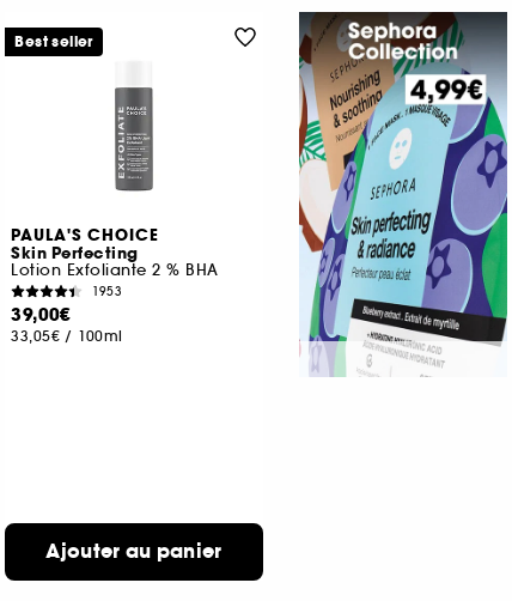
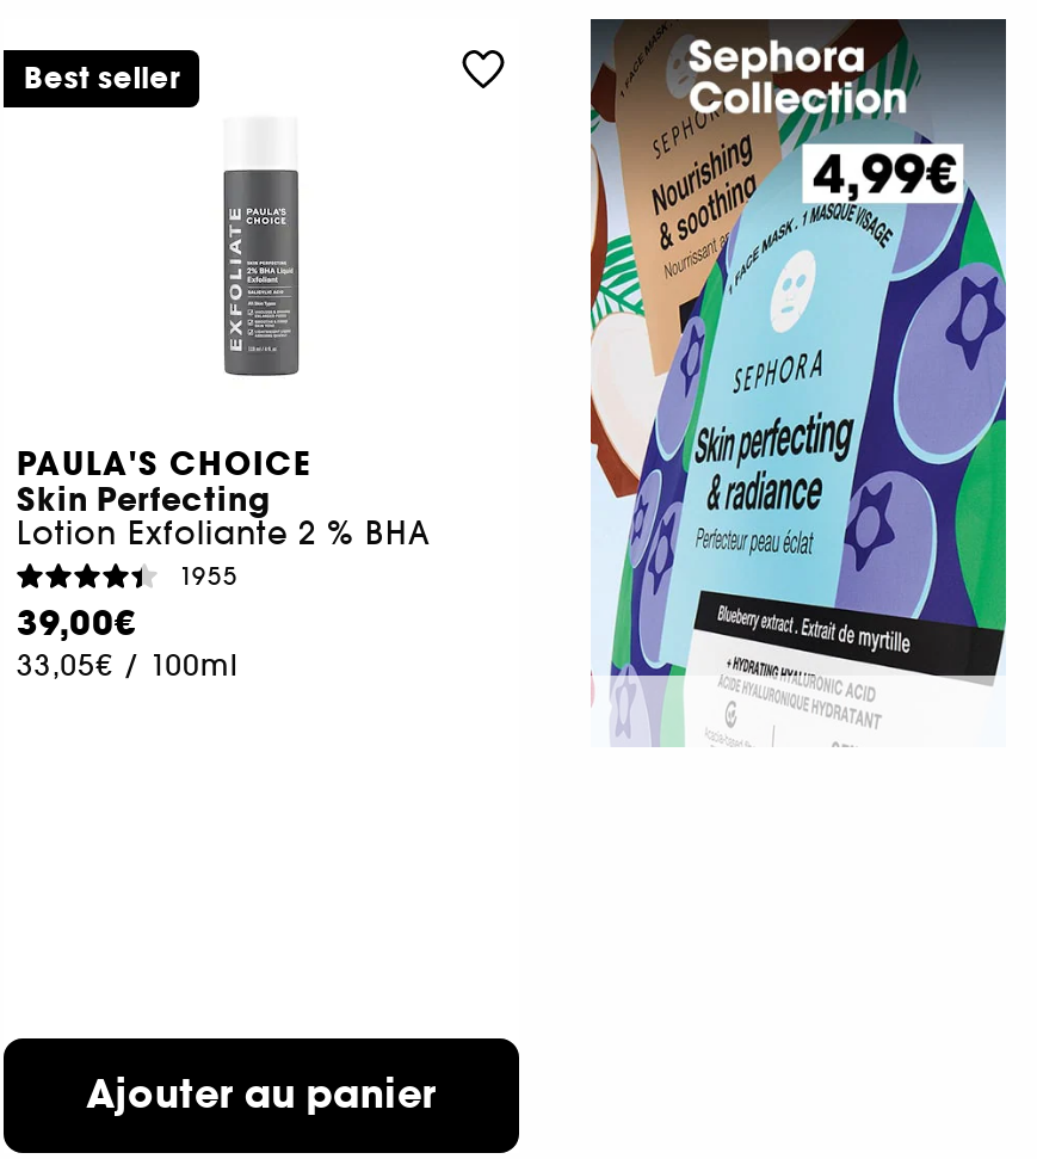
[93,283,123,299] 1953 -> [179,560,239,591] 1955

